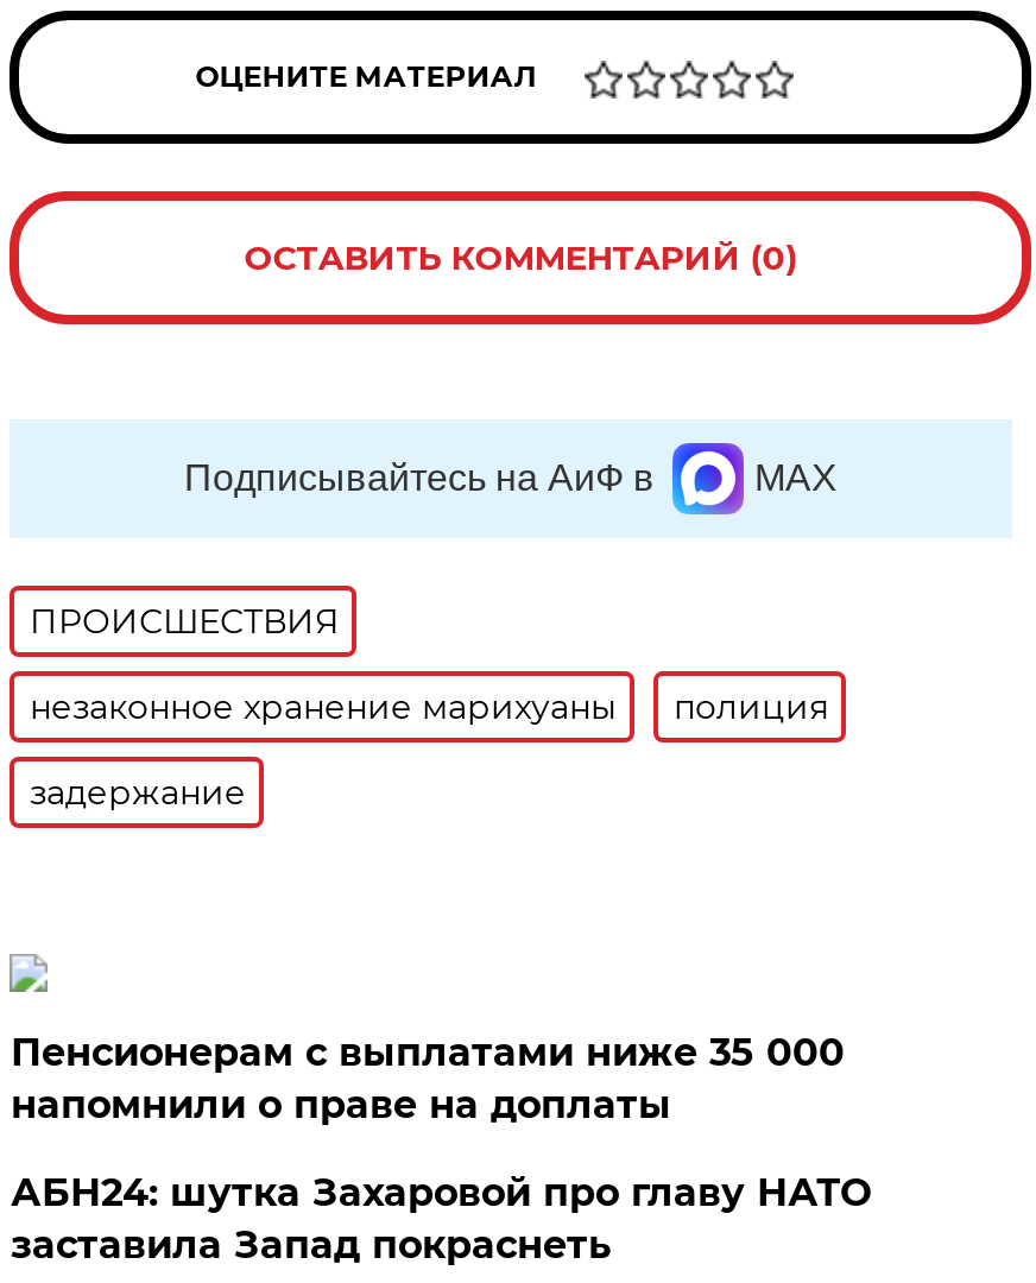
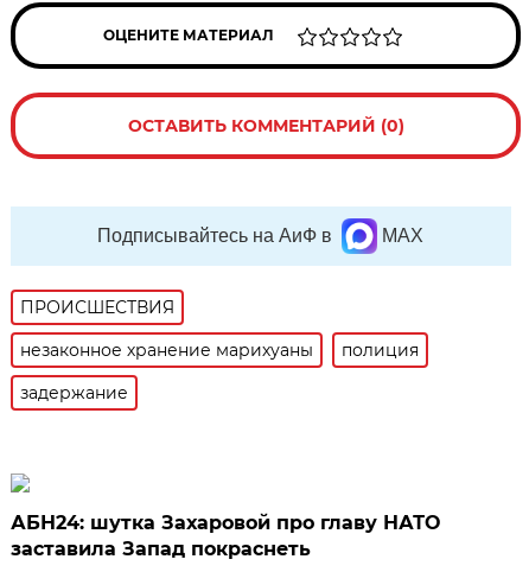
[10,1030,844,1127] Пенсионерам с выплатами ниже 35 000 | напомнили о праве на доплаты -> none

